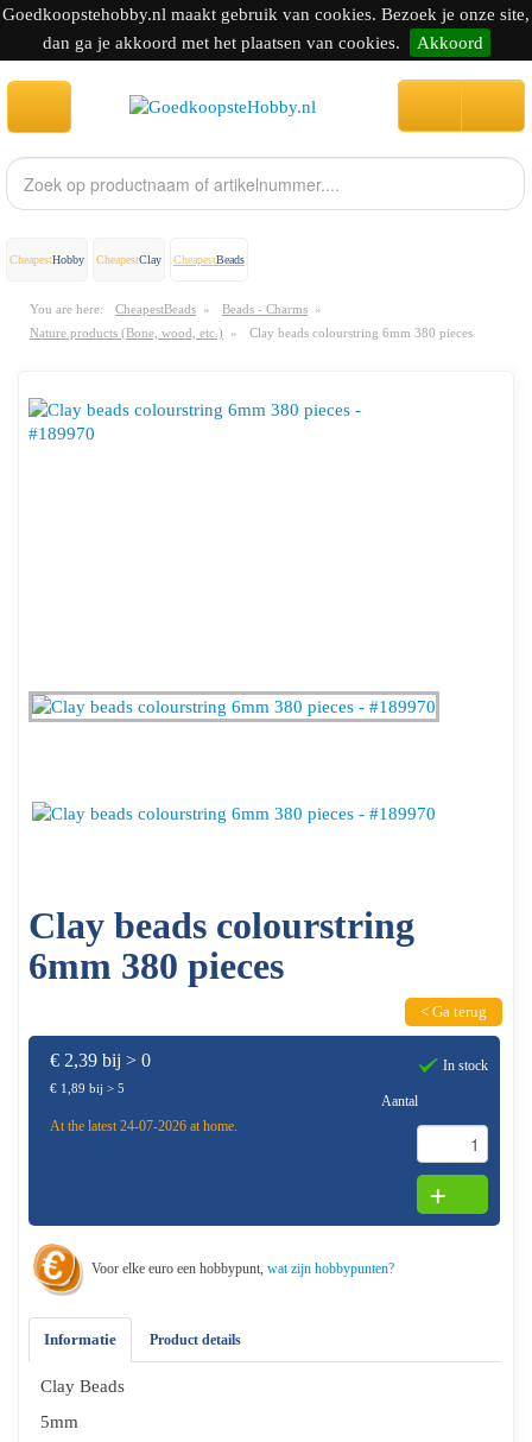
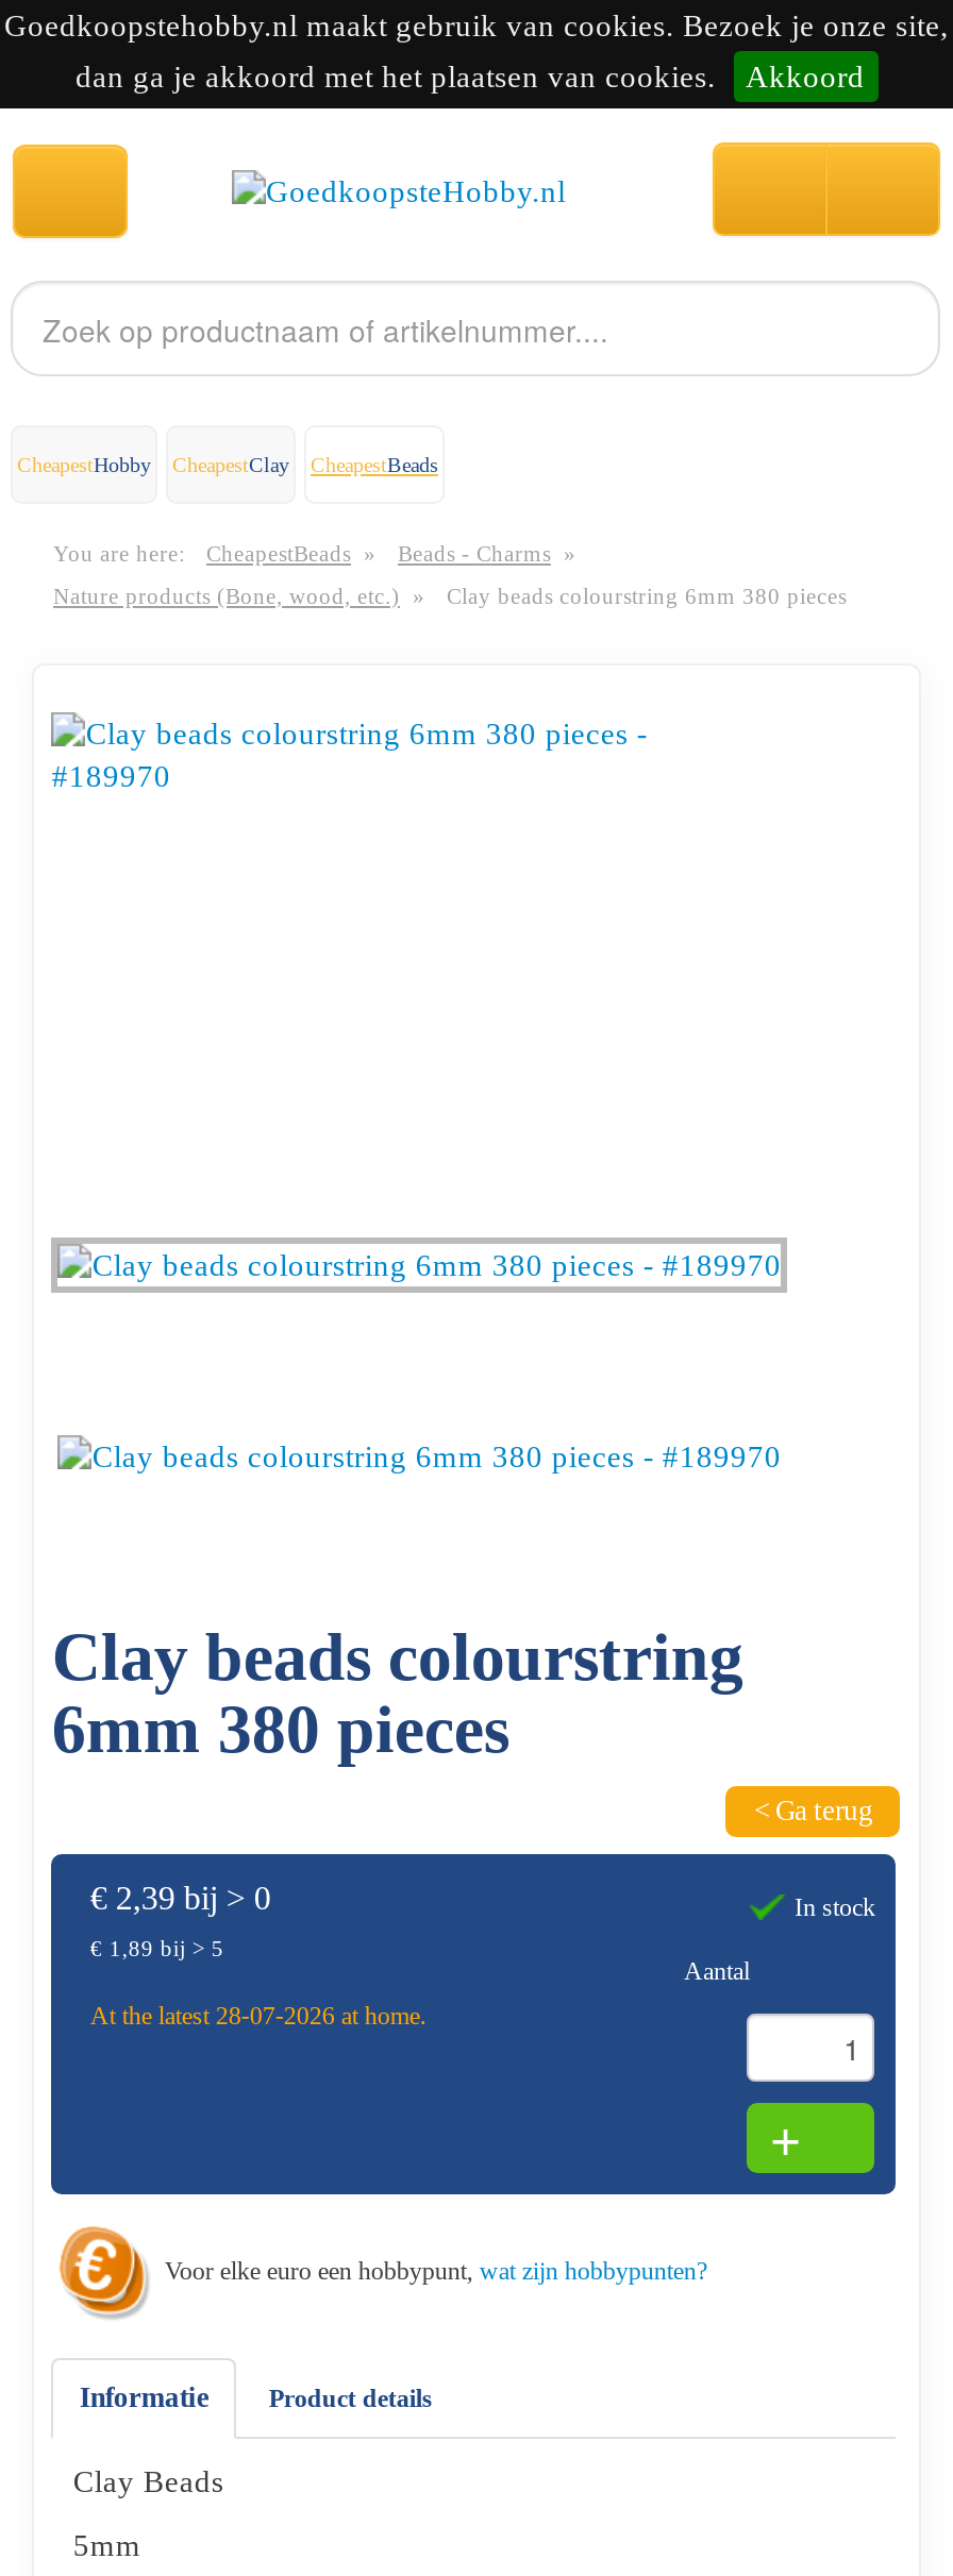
[50,1118,238,1135] At the latest 24-07-2026 at home. -> [90,2001,426,2031] At the latest 28-07-2026 at home.

